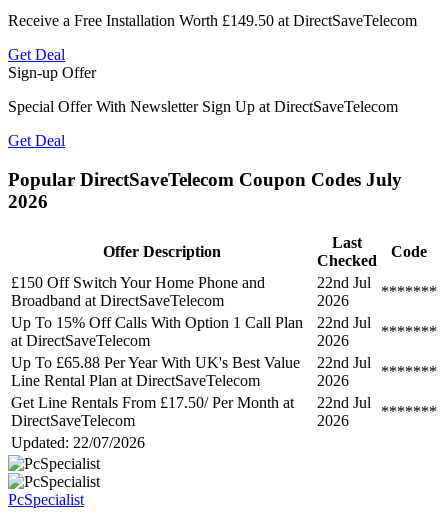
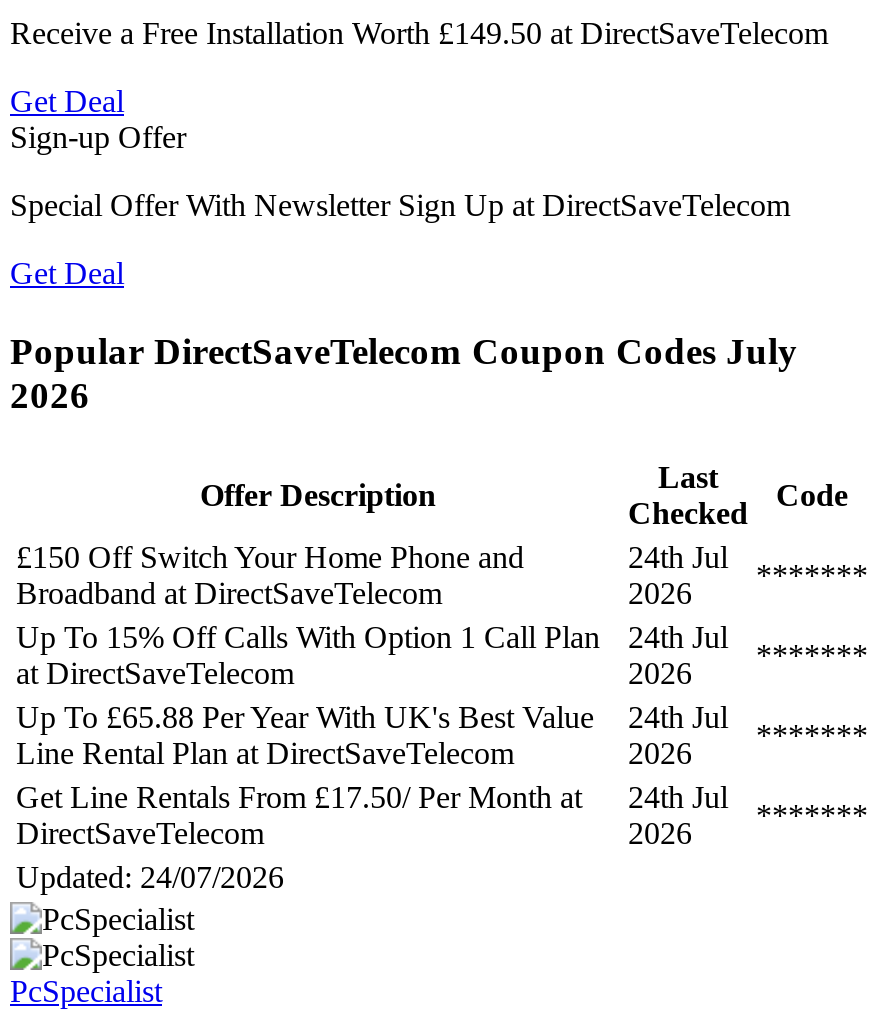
[317,274,371,291] 22nd Jul -> [628,541,728,575] 24th Jul
[11,314,371,331] Up To 15% Off Calls With Option 1 Call Plan 22nd Jul -> [16,621,728,655] Up To 15% Off Calls With Option 1 Call Plan 24th Jul
[11,354,371,371] Up To £65.88 Per Year With UK's Best Value 22nd Jul -> [16,701,728,735] Up To £65.88 Per Year With UK's Best Value 24th Jul
[11,394,371,411] Get Line Rentals From £17.50/ Per Month at 22nd Jul -> [16,781,728,815] Get Line Rentals From £17.50/ Per Month at 24th Jul
[11,434,145,451] Updated: 22/07/2026 -> [16,861,284,895] Updated: 24/07/2026

